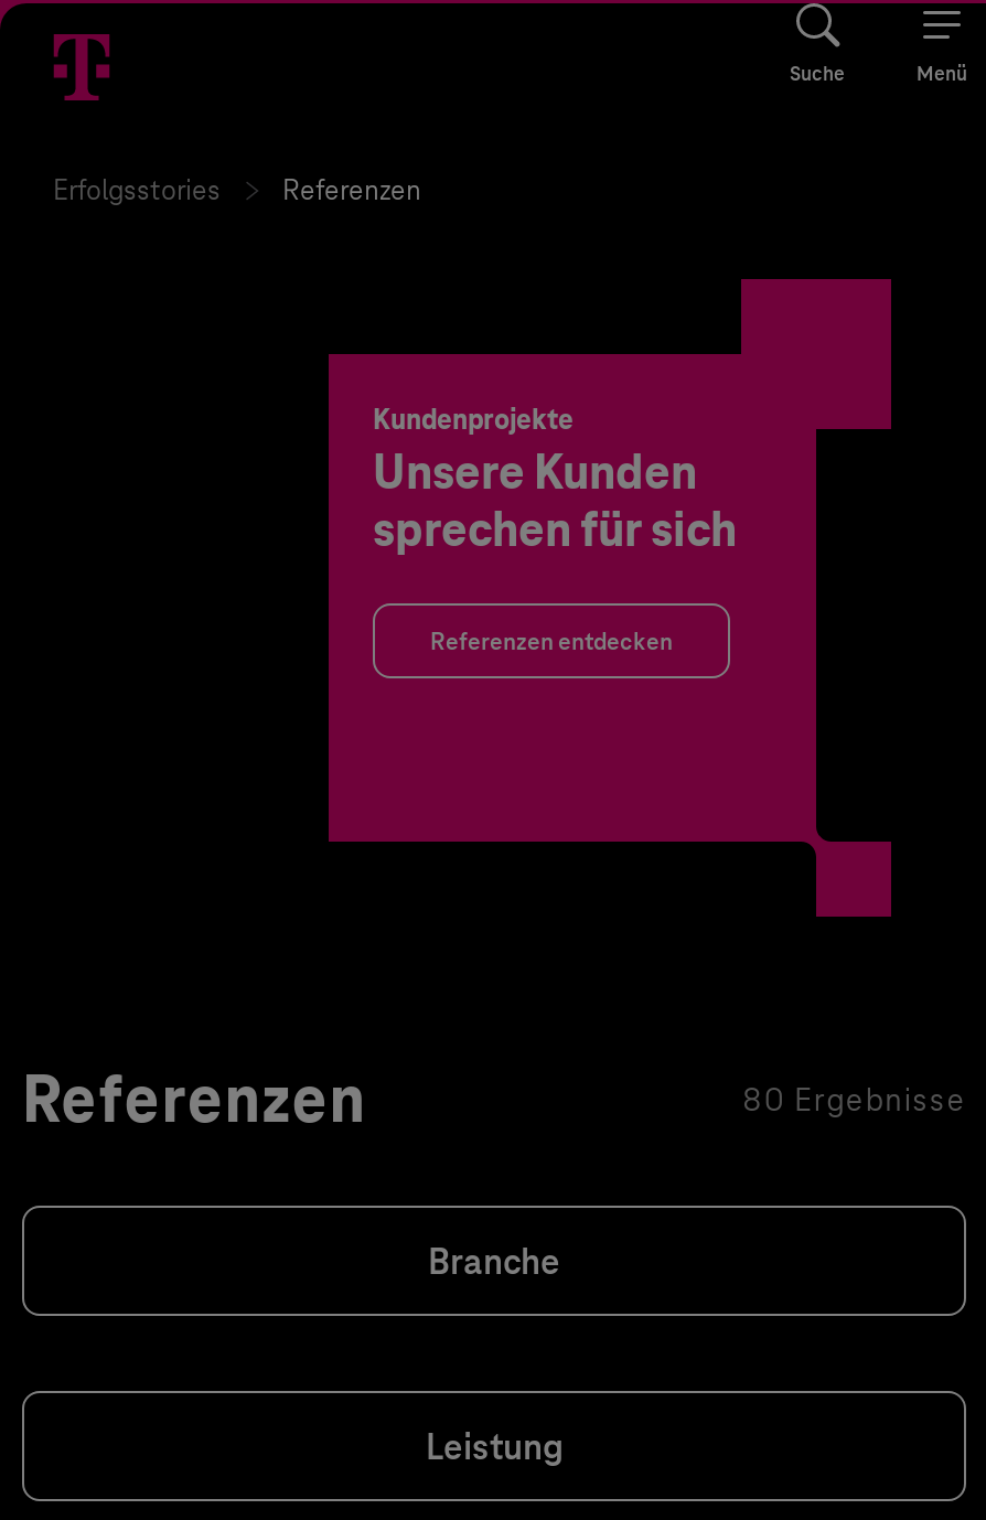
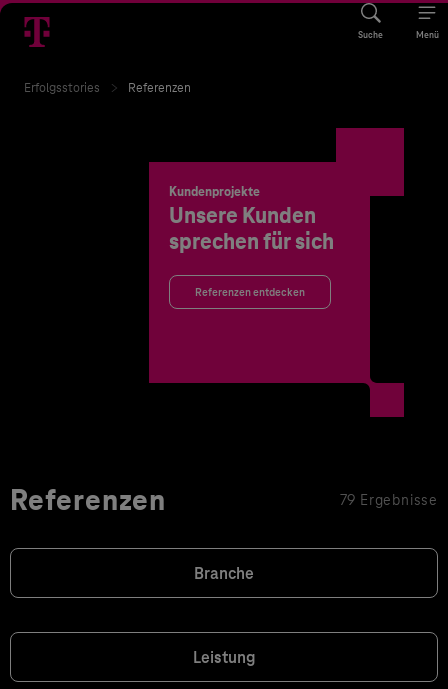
[742,1080,966,1120] 80 Ergebnisse -> [340,491,438,509] 79 Ergebnisse

